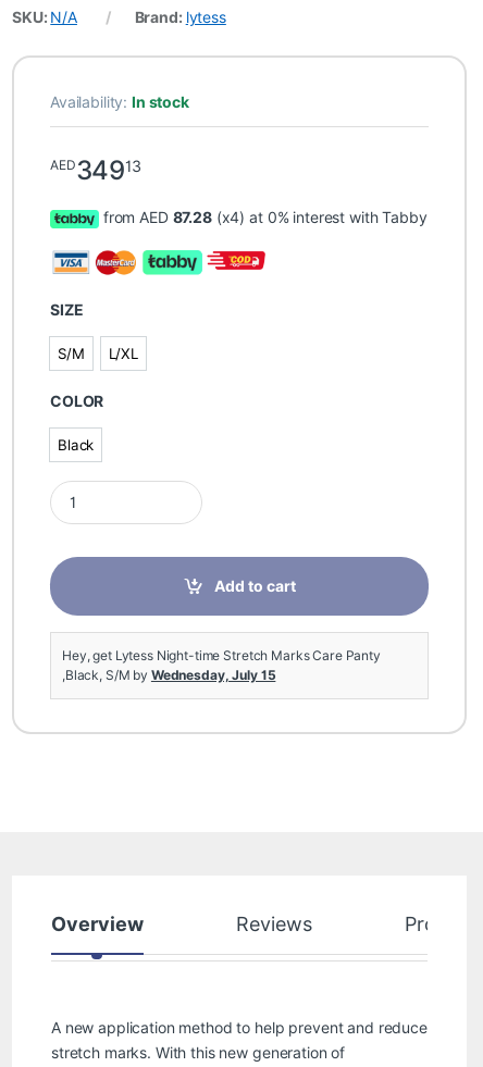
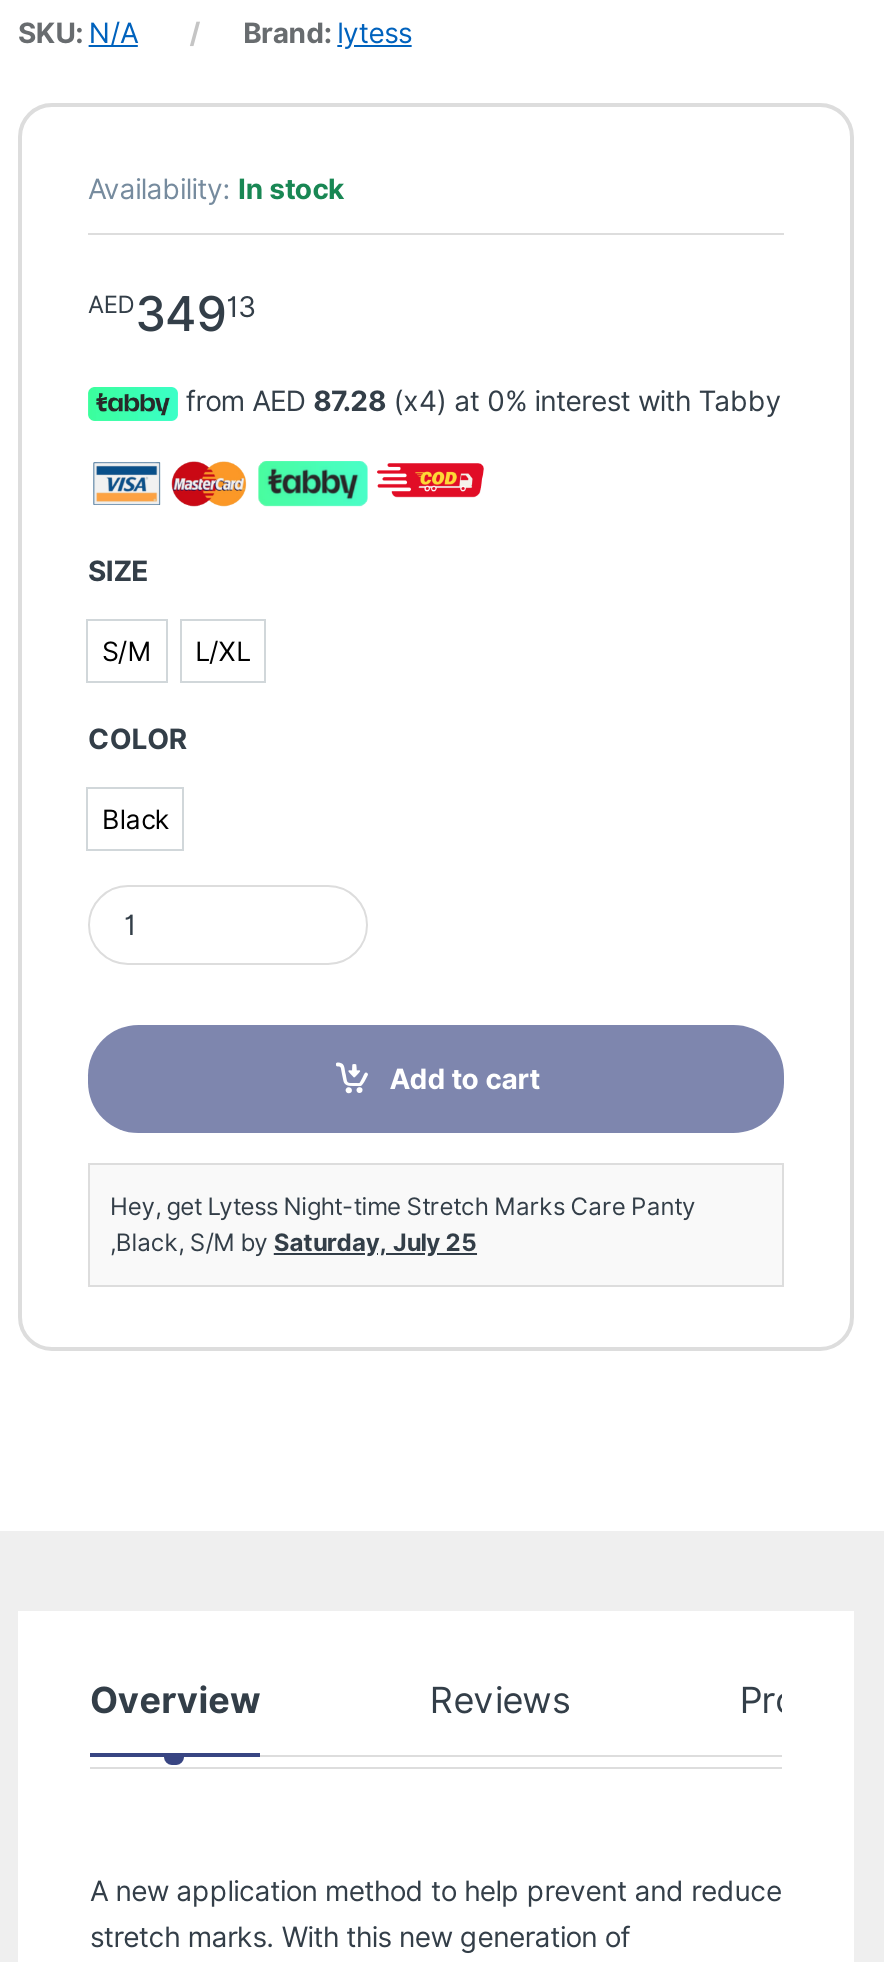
[62,667,276,683] ,Black, S/M by Wednesday, July 15 -> [110,1227,477,1257] ,Black, S/M by Saturday, July 25

